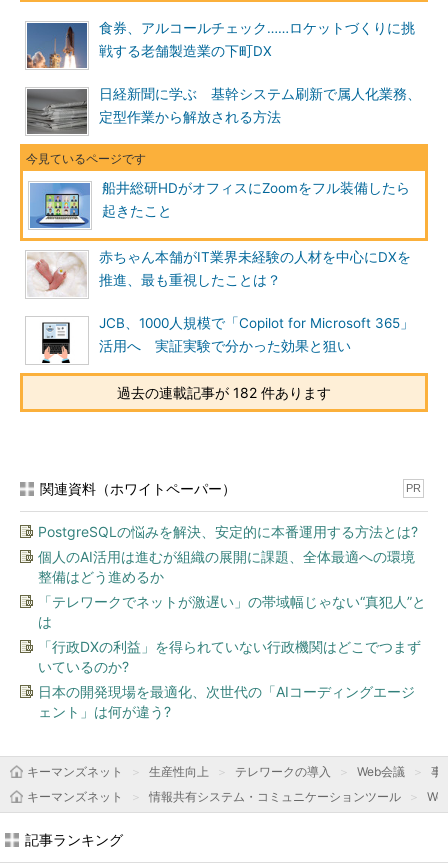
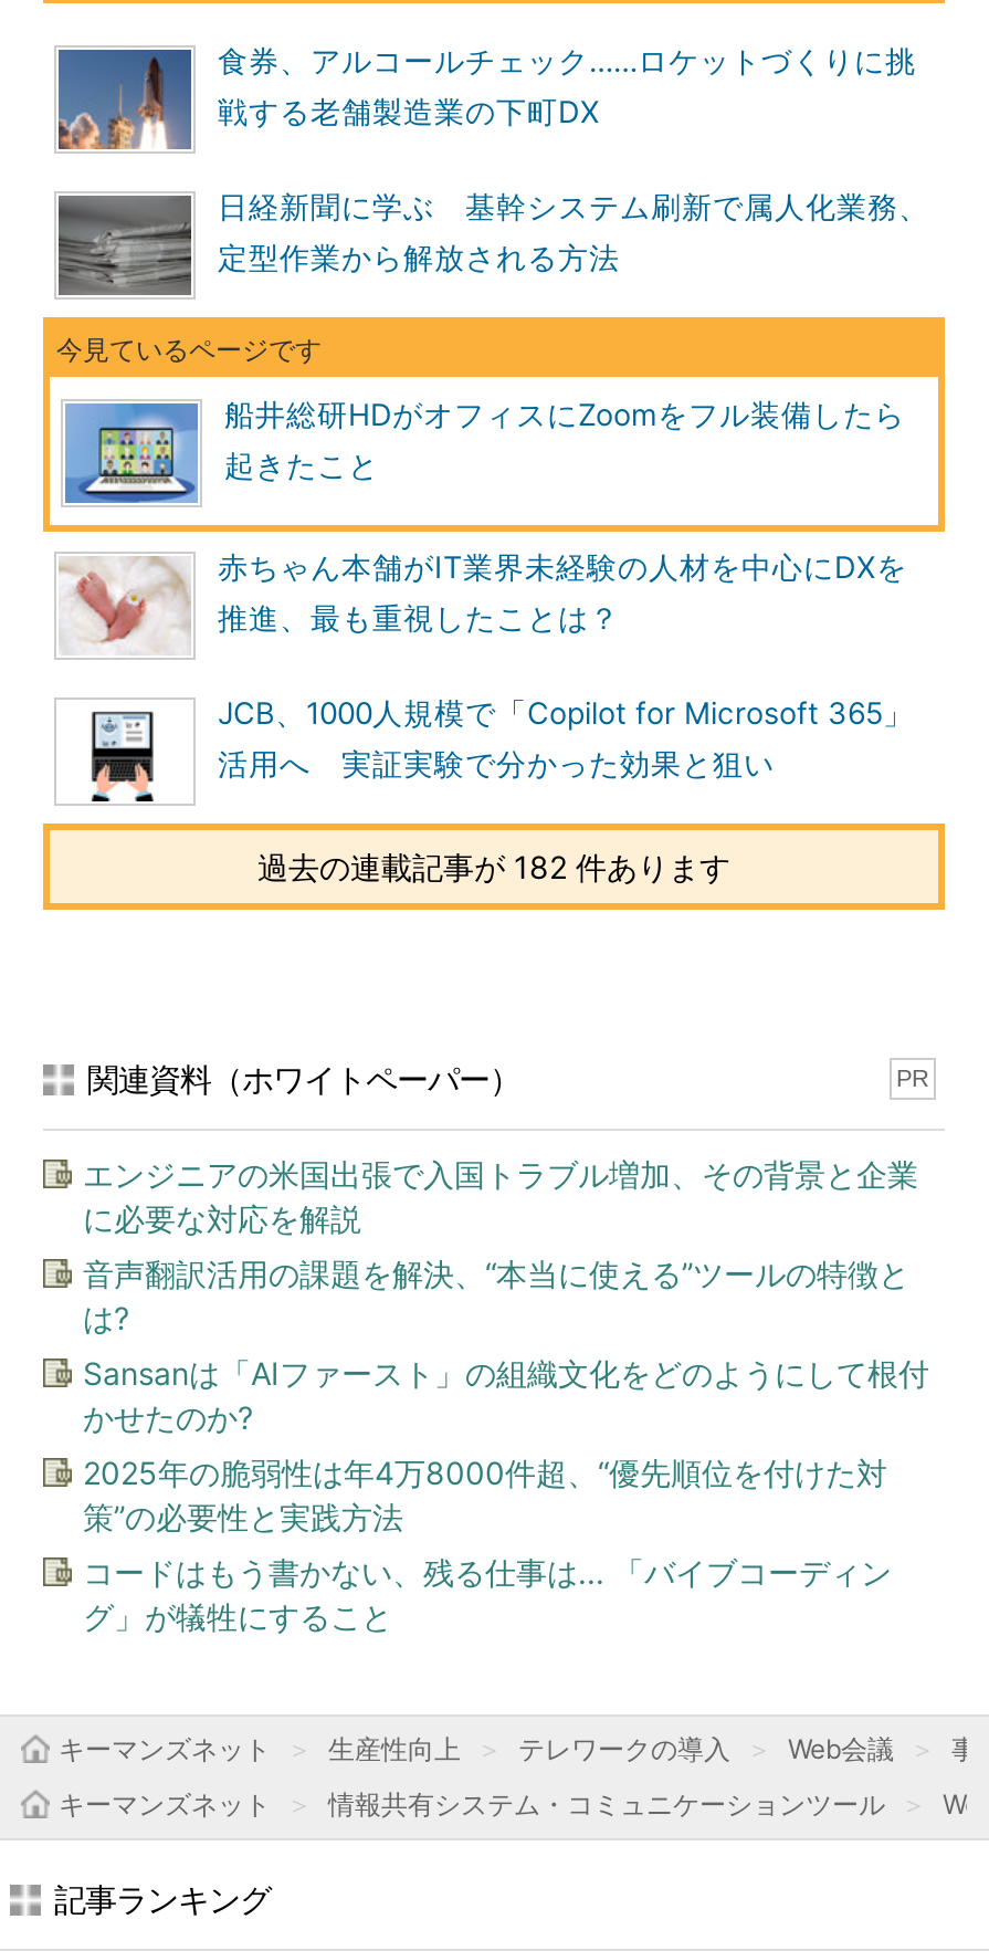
[38,523,418,540] PostgreSQLの悩みを解決、安定的に本番運用する方法とは? -> [83,1155,918,1237] エンジニアの米国出張で入国トラブル増加、その背景と企業 | に必要な対応を解説
[38,548,415,585] 個人のAI活用は進むが組織の展開に課題、全体最適への環境 | 整備はどう進めるか -> [83,1255,909,1336] 音声翻訳活用の課題を解決、“本当に使える”ツールの特徴と | は?
[38,593,426,630] 「テレワークでネットが激遅い」の帯域幅じゃない“真犯人”と | は -> [83,1354,929,1436] Sansanは「AIファースト」の組織文化をどのようにして根付 | かせたのか?
[38,638,421,675] 「行政DXの利益」を得られていない行政機関はどこでつまず | いているのか? -> [83,1454,887,1535] 2025年の脆弱性は年4万8000件超、“優先順位を付けた対 | 策”の必要性と実践方法
[38,683,415,720] 日本の開発現場を最適化、次世代の「AIコーディングエージ | ェント」は何が違う? -> [83,1553,892,1635] コードはもう書かない、残る仕事は... 「バイブコーディン | グ」が犠牲にすること

